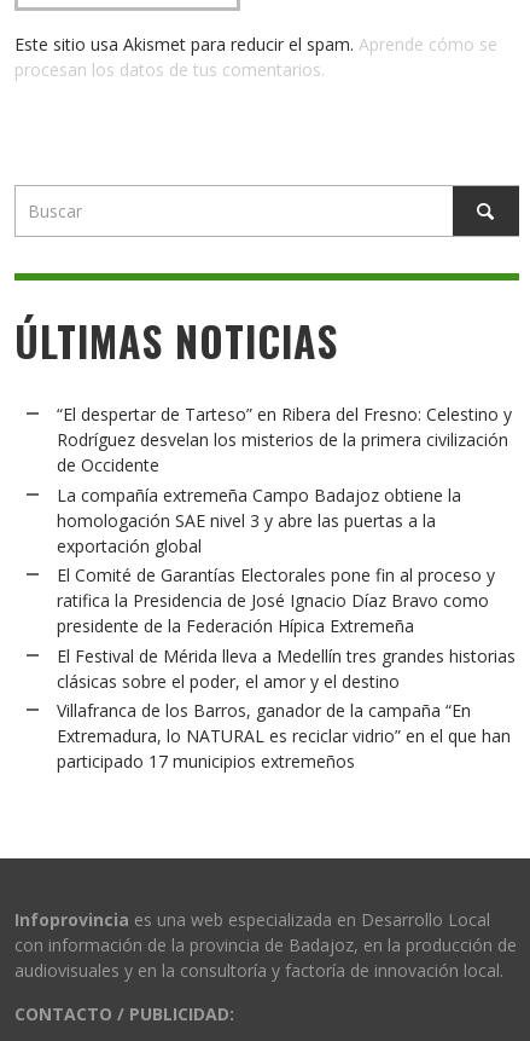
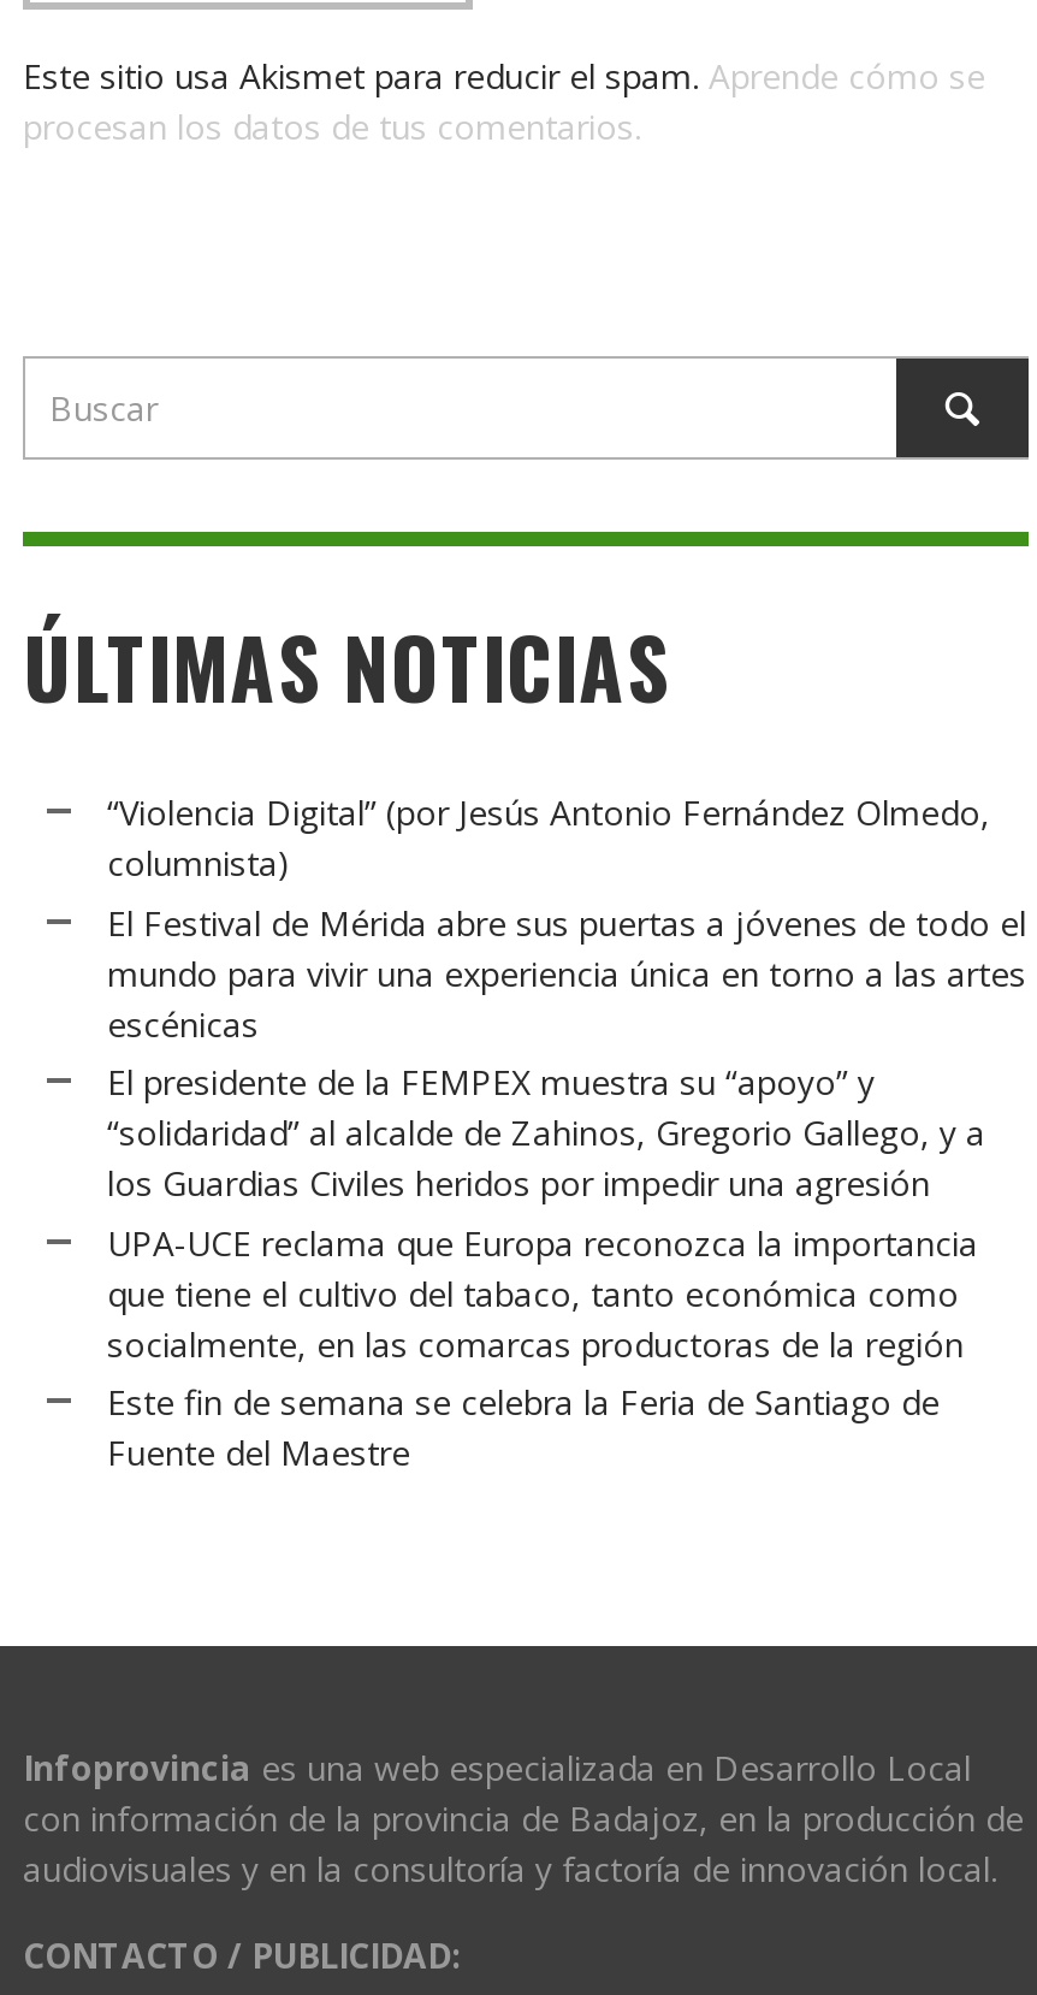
[57,403,516,773] “El despertar de Tarteso” en Ribera del Fresno: Celestino y | Rodríguez desvelan los misterios de la primera civilización | de Occidente | La compañía extremeña Campo Badajoz obtiene la | homologación SAE nivel 3 y abre las puertas a la | exportación global | El Comité de Garantías Electorales pone fin al proceso y | ratifica la Presidencia de José Ignacio Díaz Bravo como | presidente de la Federación Hípica Extremeña | El Festival de Mérida lleva a Medellín tres grandes historias | clásicas sobre el poder, el amor y el destino | Villafranca de los Barros, ganador de la campaña “En | Extremadura, lo NATURAL es reciclar vidrio” en el que han | participado 17 municipios extremeños -> [107,790,1026,1476] “Violencia Digital” (por Jesús Antonio Fernández Olmedo, | columnista) | El Festival de Mérida abre sus puertas a jóvenes de todo el | mundo para vivir una experiencia única en torno a las artes | escénicas | El presidente de la FEMPEX muestra su “apoyo” y | “solidaridad” al alcalde de Zahinos, Gregorio Gallego, y a | los Guardias Civiles heridos por impedir una agresión | UPA-UCE reclama que Europa reconozca la importancia | que tiene el cultivo del tabaco, tanto económica como | socialmente, en las comarcas productoras de la región | Este fin de semana se celebra la Feria de Santiago de | Fuente del Maestre

